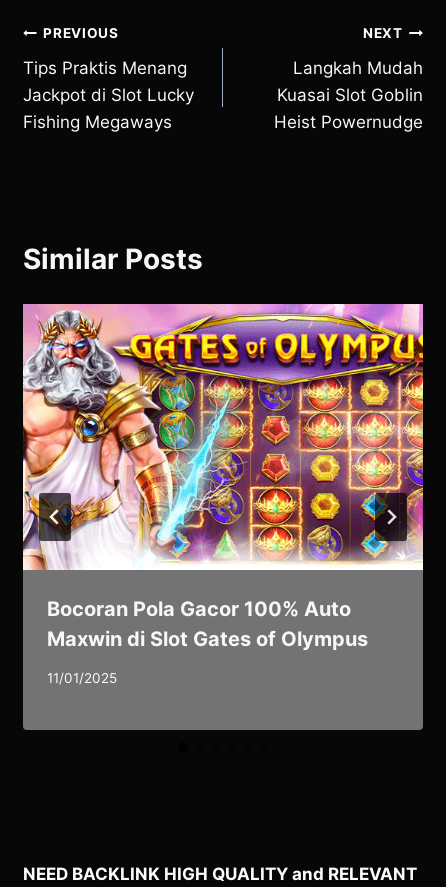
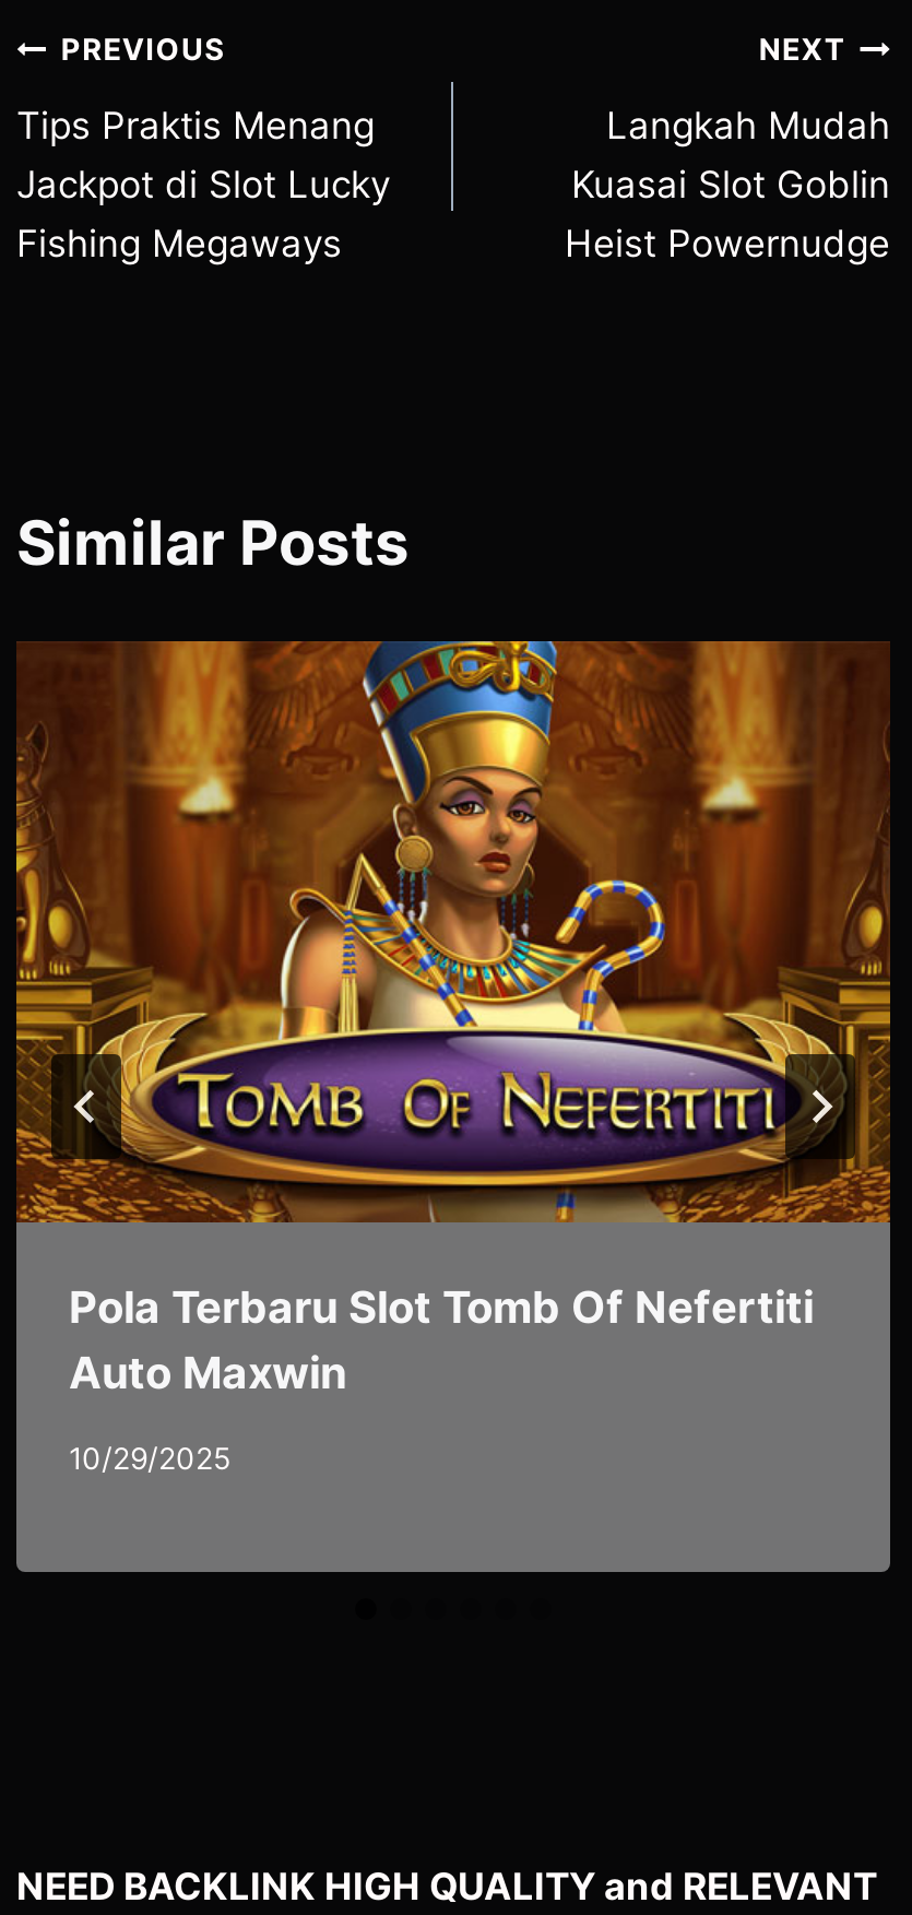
[22,303,424,651] [image] | Bocoran Pola Gacor 100% Auto | Maxwin di Slot Gates of Olympus -> [14,639,892,1400] [image] | Pola Terbaru Slot Tomb Of Nefertiti | Auto Maxwin
[47,670,117,686] 11/01/2025 -> [69,1441,230,1476] 10/29/2025

